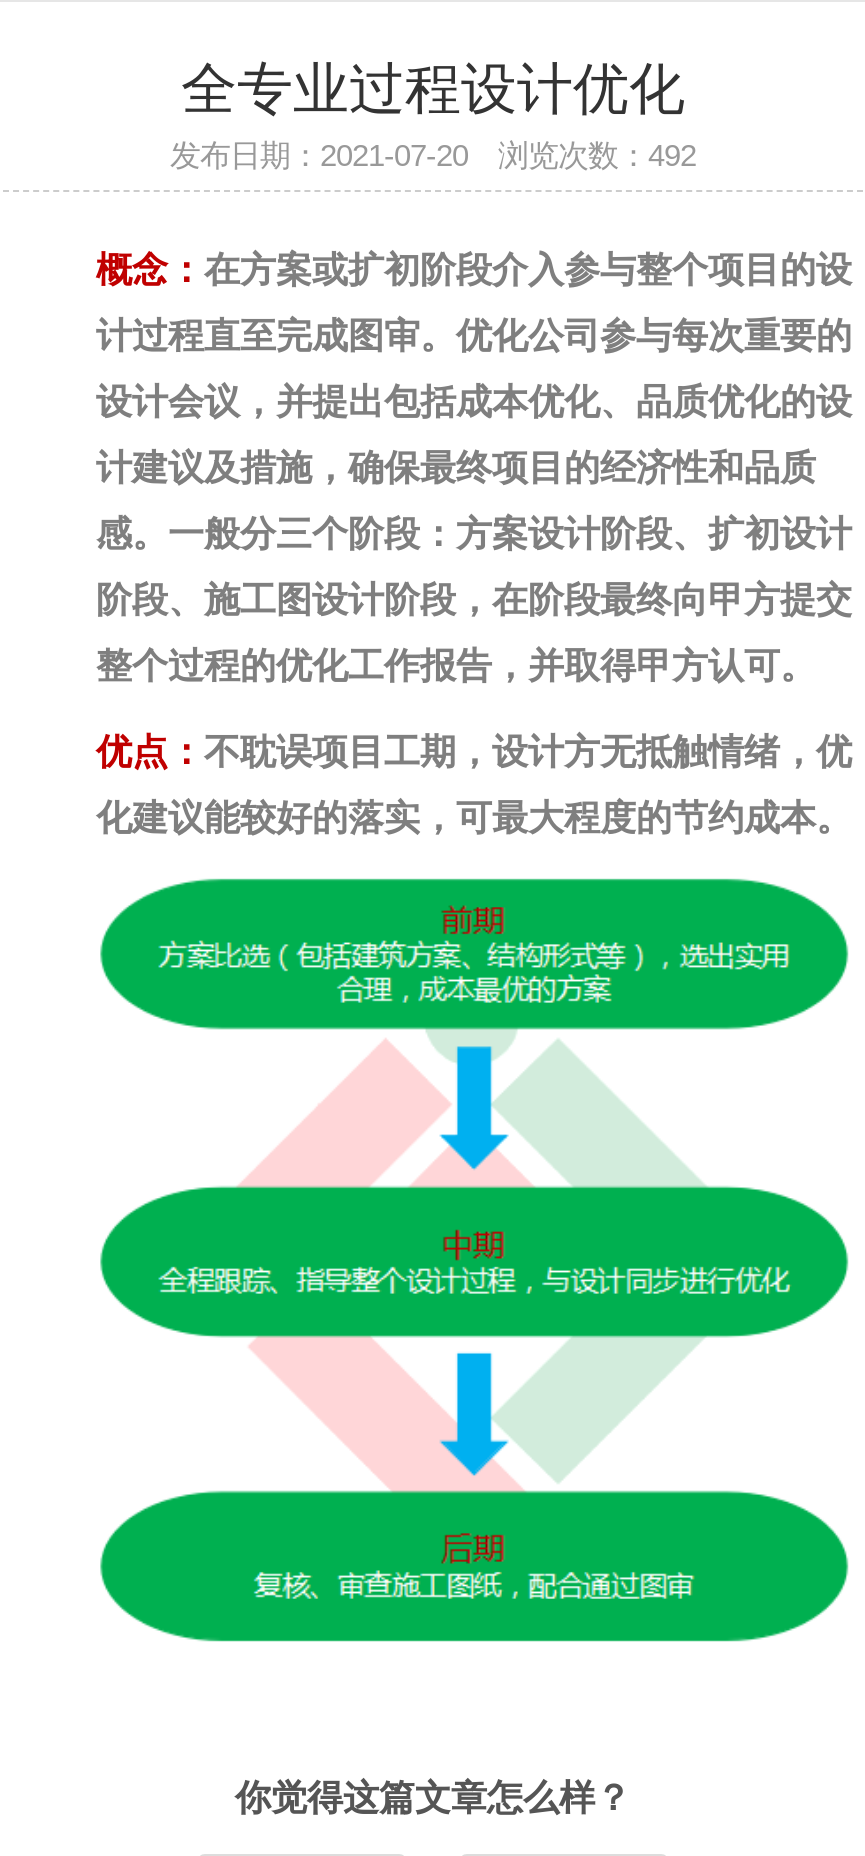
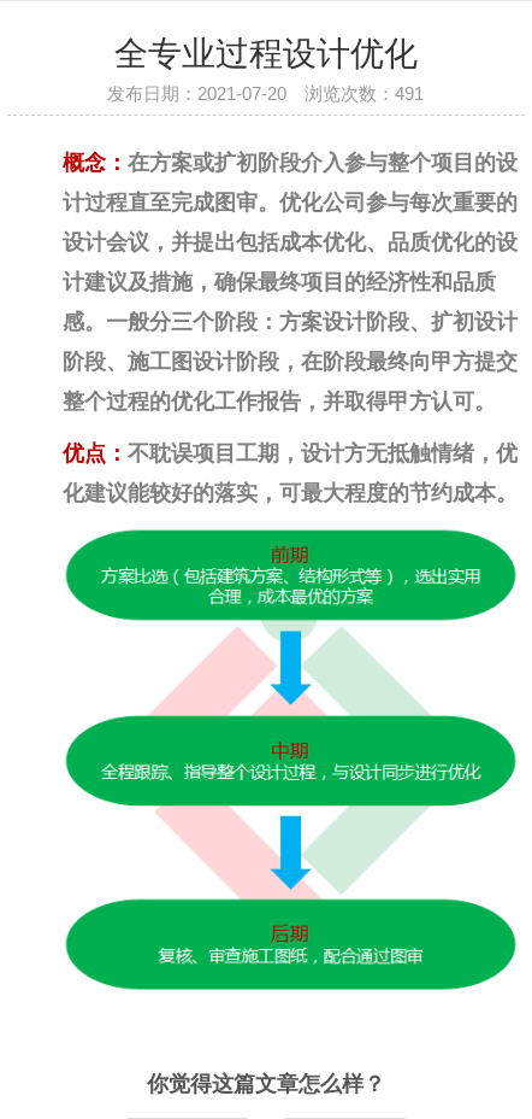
[170,138,696,172] 发布日期：2021-07-20 浏览次数：492 -> [108,83,424,104] 发布日期：2021-07-20 浏览次数：491

